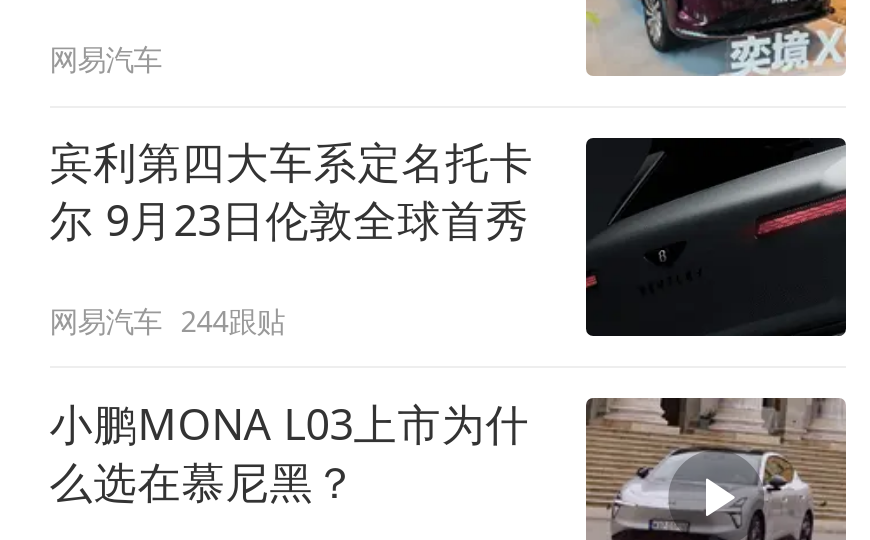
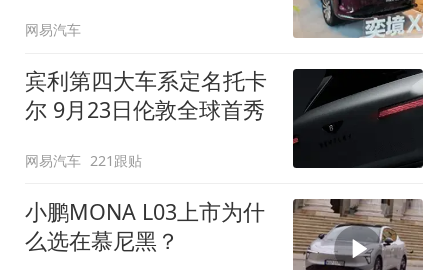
[49,301,285,339] 网易汽车 244跟贴 -> [25,151,142,170] 网易汽车 221跟贴

